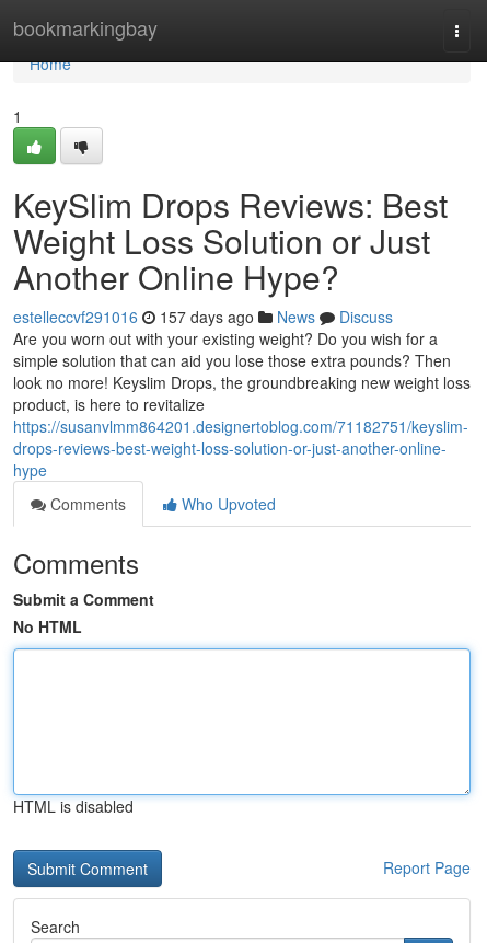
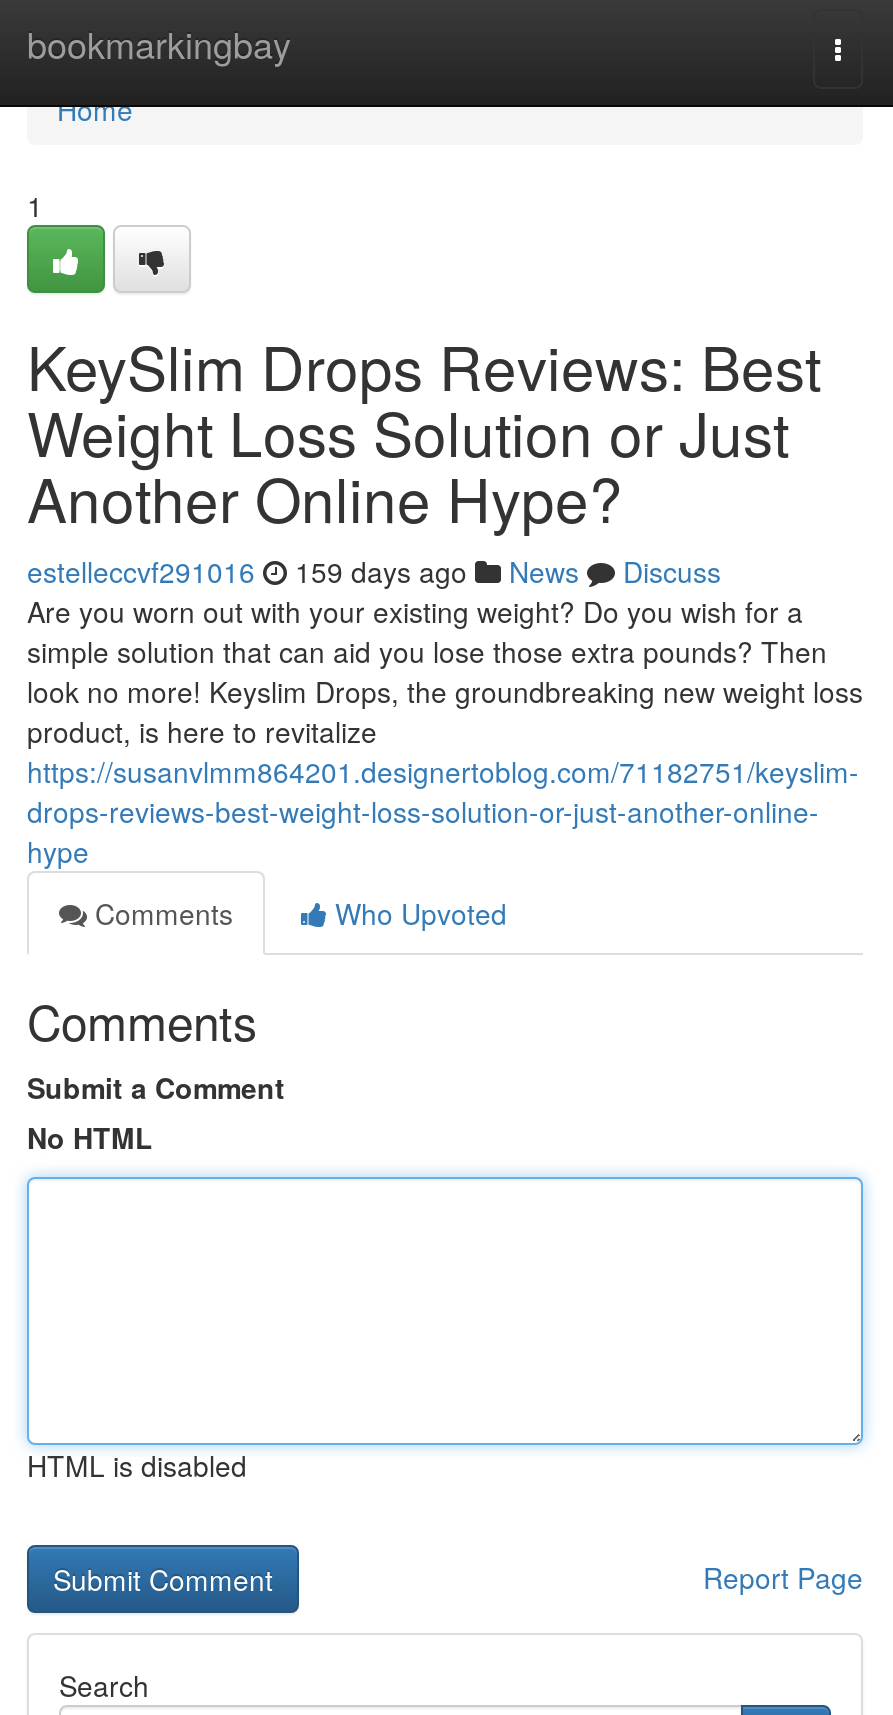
[13,306,393,327] estelleccvf291016 157 days ago News Discuss -> [27,551,721,591] estelleccvf291016 159 days ago News Discuss

